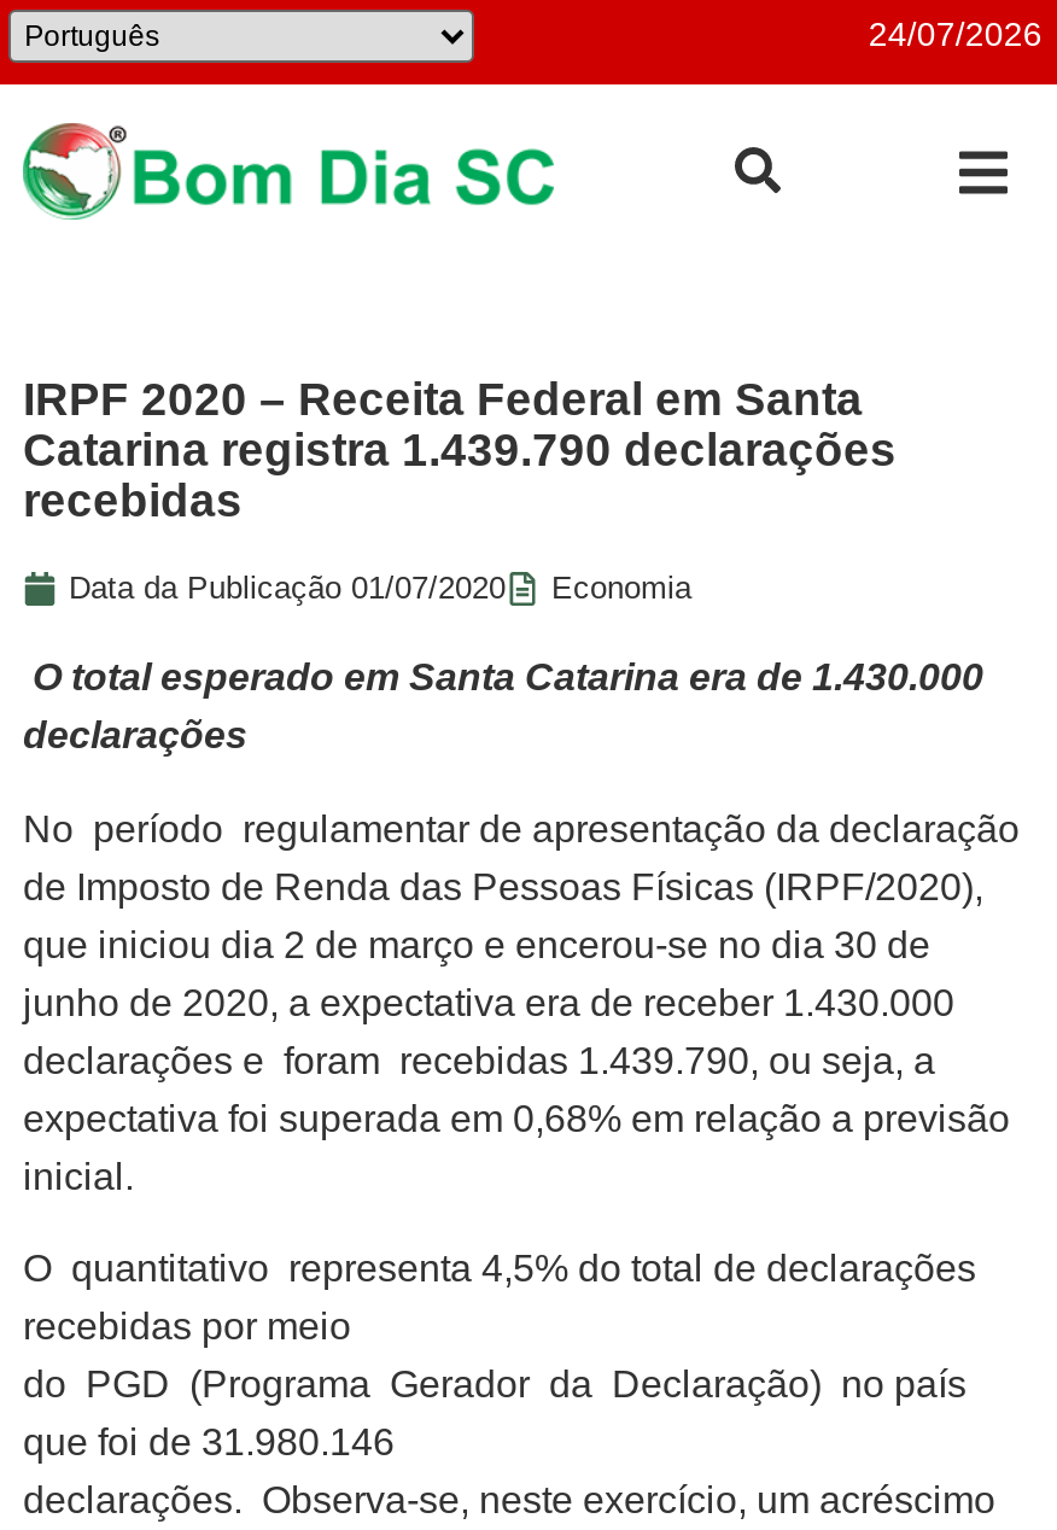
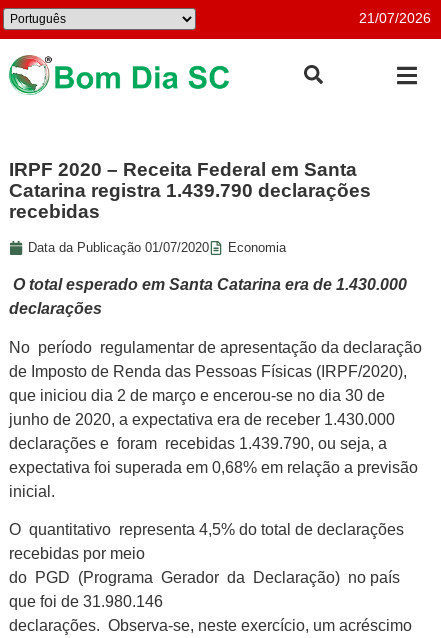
[869,14,1042,52] 24/07/2026 -> [359,10,431,26] 21/07/2026

